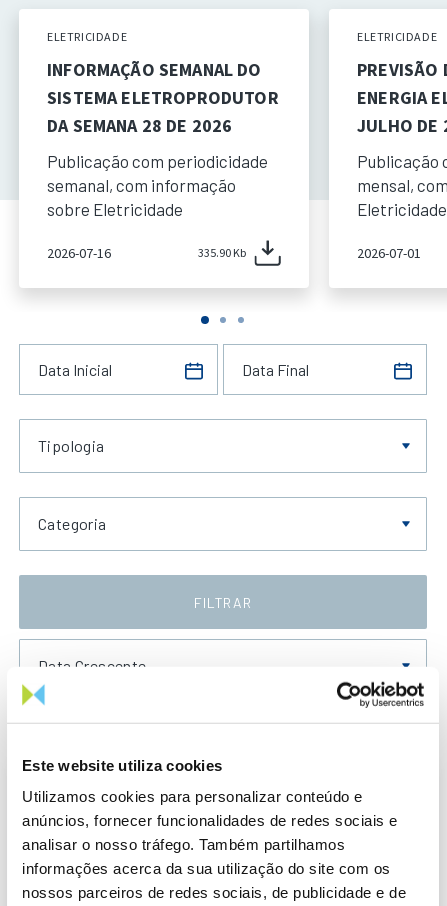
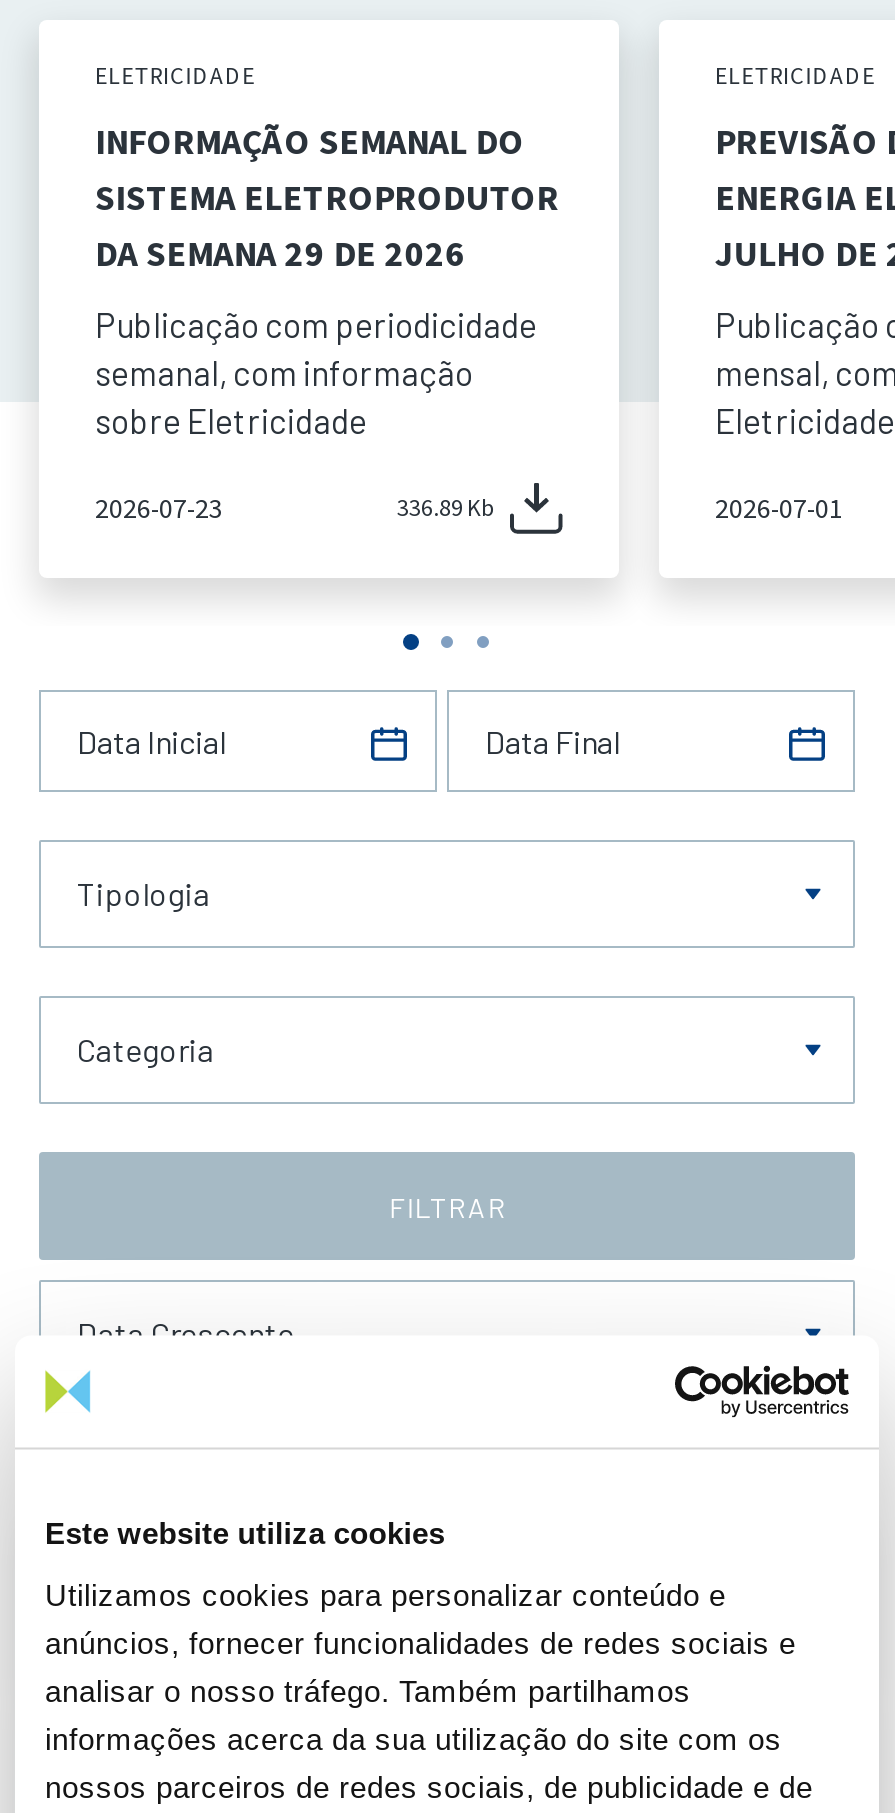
[47,114,232,137] DA SEMANA 28 DE 2026 -> [95,230,466,276] DA SEMANA 29 DE 2026
[47,243,111,261] 2026-07-16 -> [95,489,223,525] 2026-07-23
[198,244,246,259] 335.90 Kb -> [397,491,493,521] 336.89 Kb

